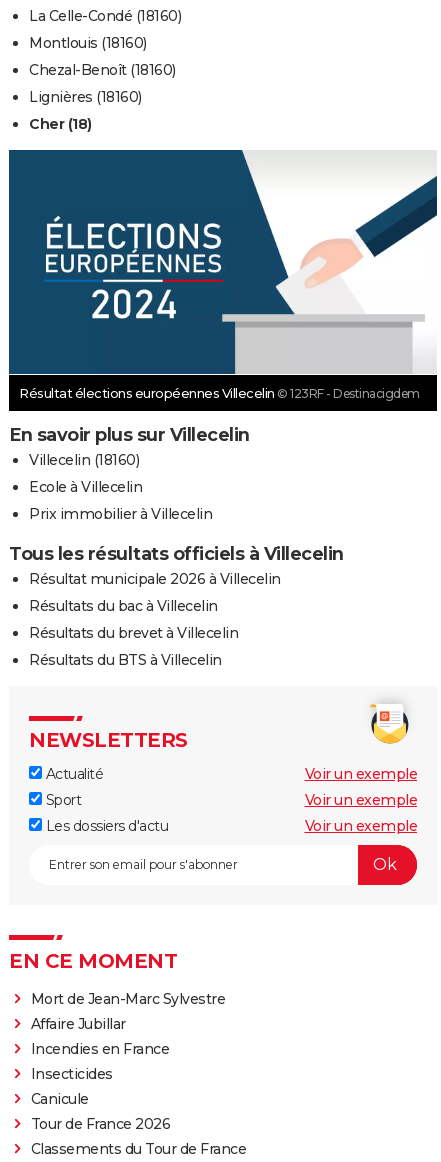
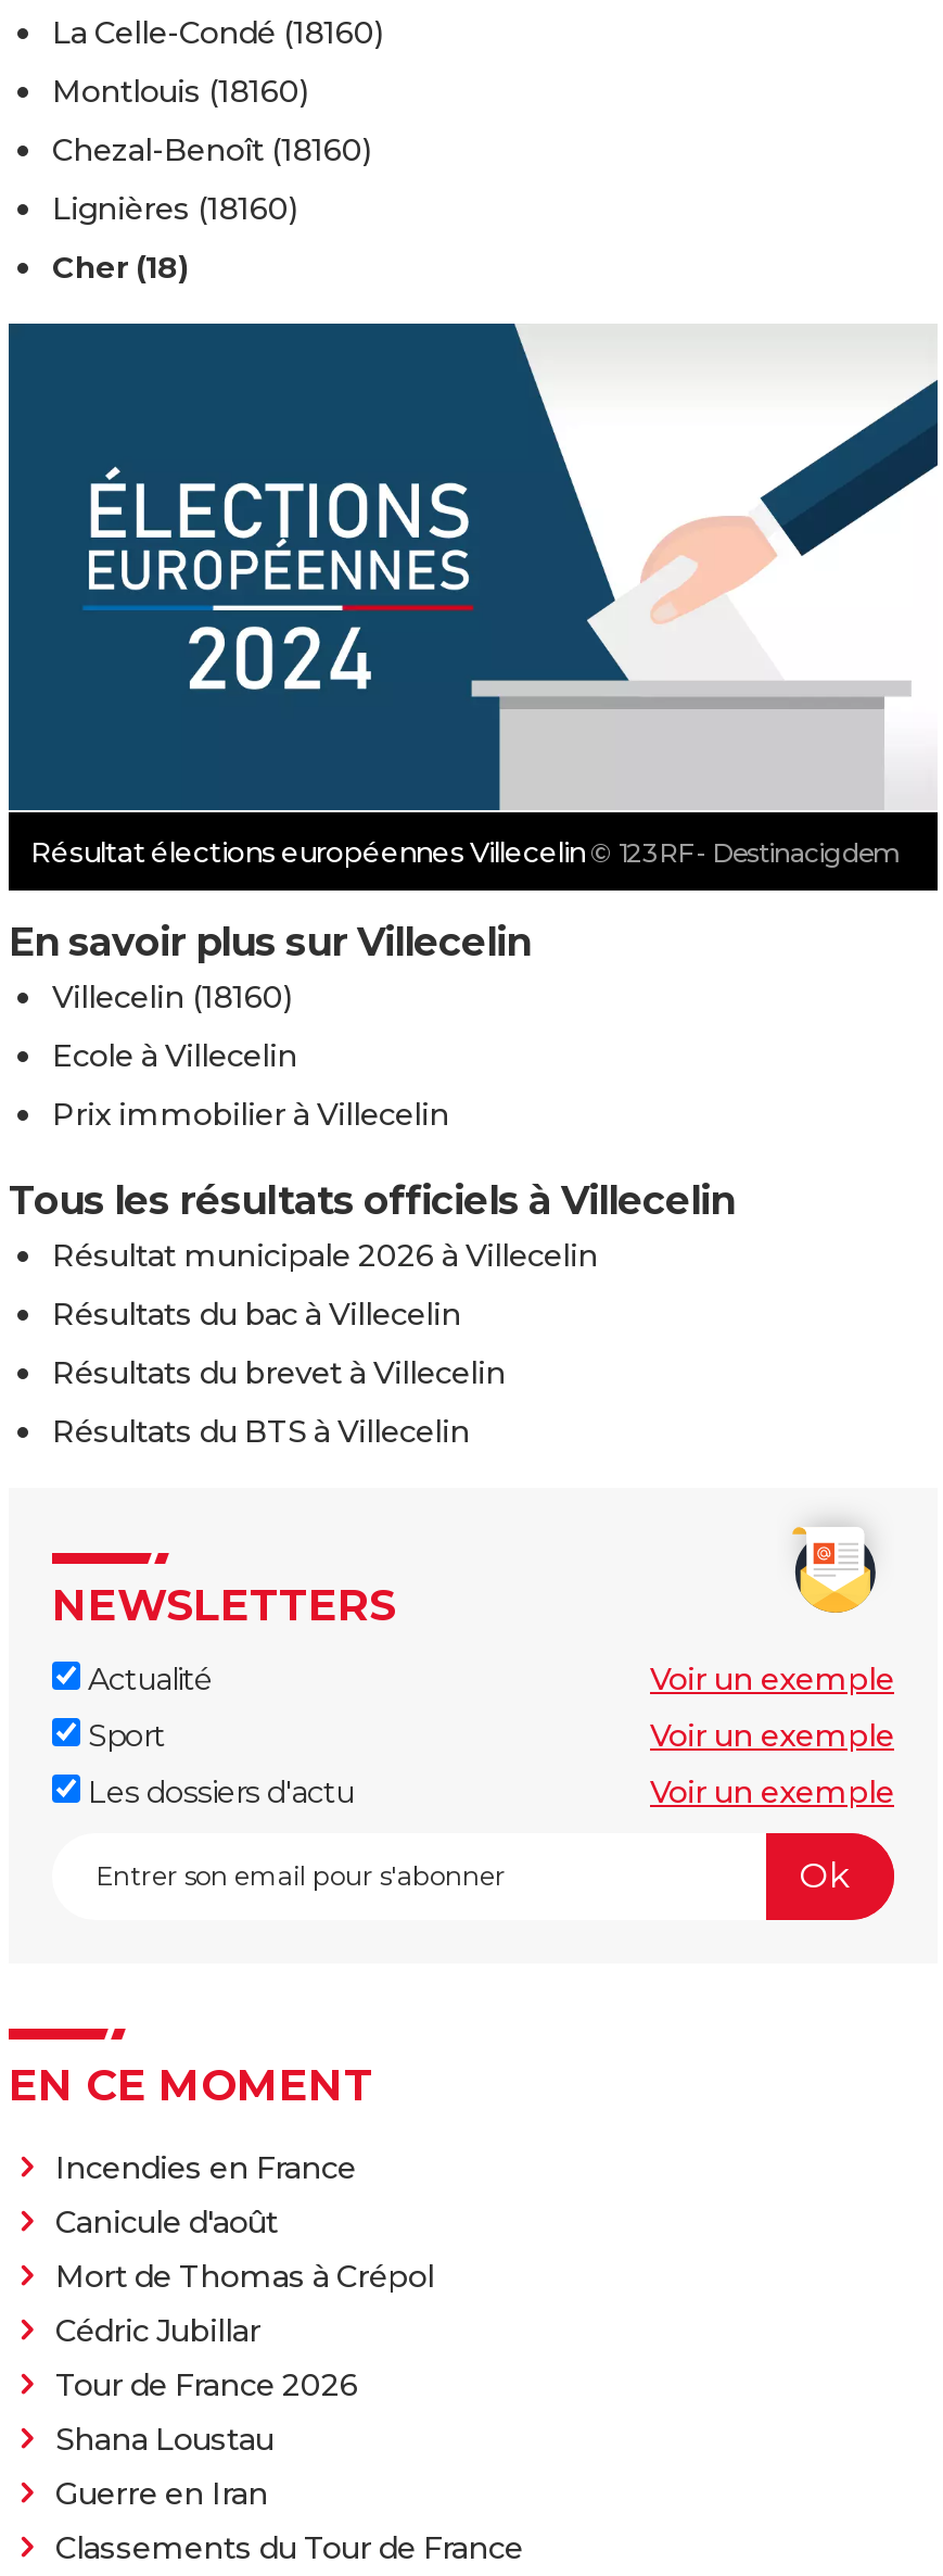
[30,990,225,1033] Mort de Jean-Marc Sylvestre | Affaire Jubillar -> none
moved [30,1040,169,1058] -> [55,2148,356,2187]: Incendies en France
[30,1065,112,1108] Insecticides | Canicule -> [55,2202,434,2350] Canicule d'août | Mort de Thomas à Crépol | Cédric Jubillar
moved [30,1115,170,1133] -> [55,2365,358,2404]: Tour de France 2026
none -> [55,2419,273,2513] Shana Loustau | Guerre en Iran

